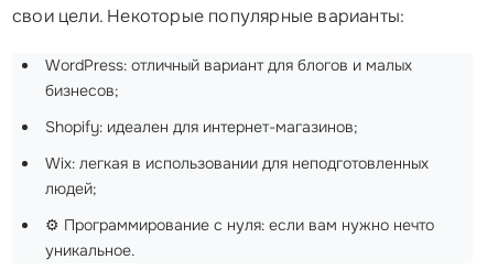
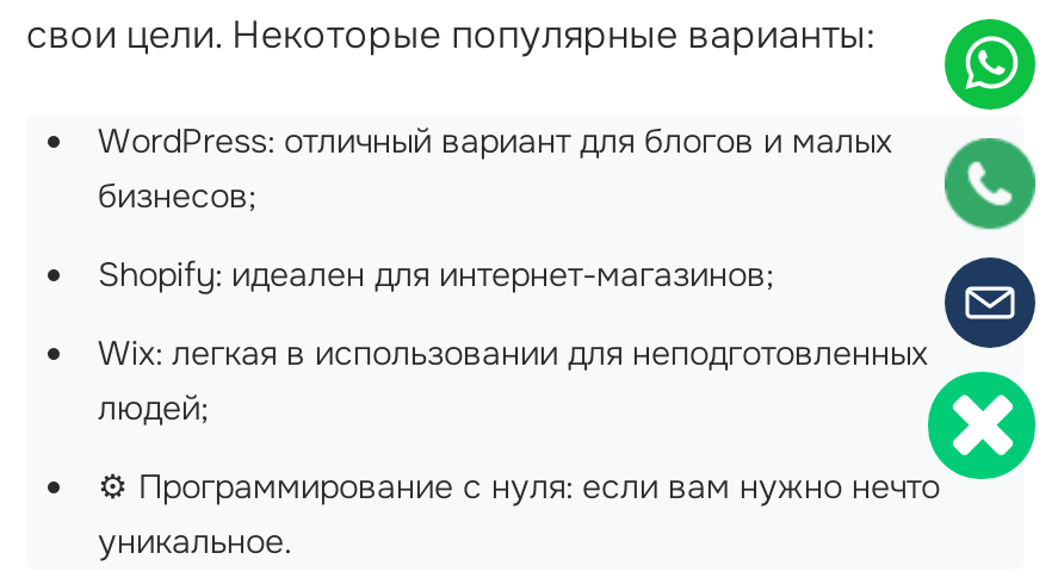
none -> [942,17,1038,112] [image]
none -> [942,136,1038,231] [image]
none -> [942,255,1038,350] [image]
none -> [926,369,1038,481] [image]

